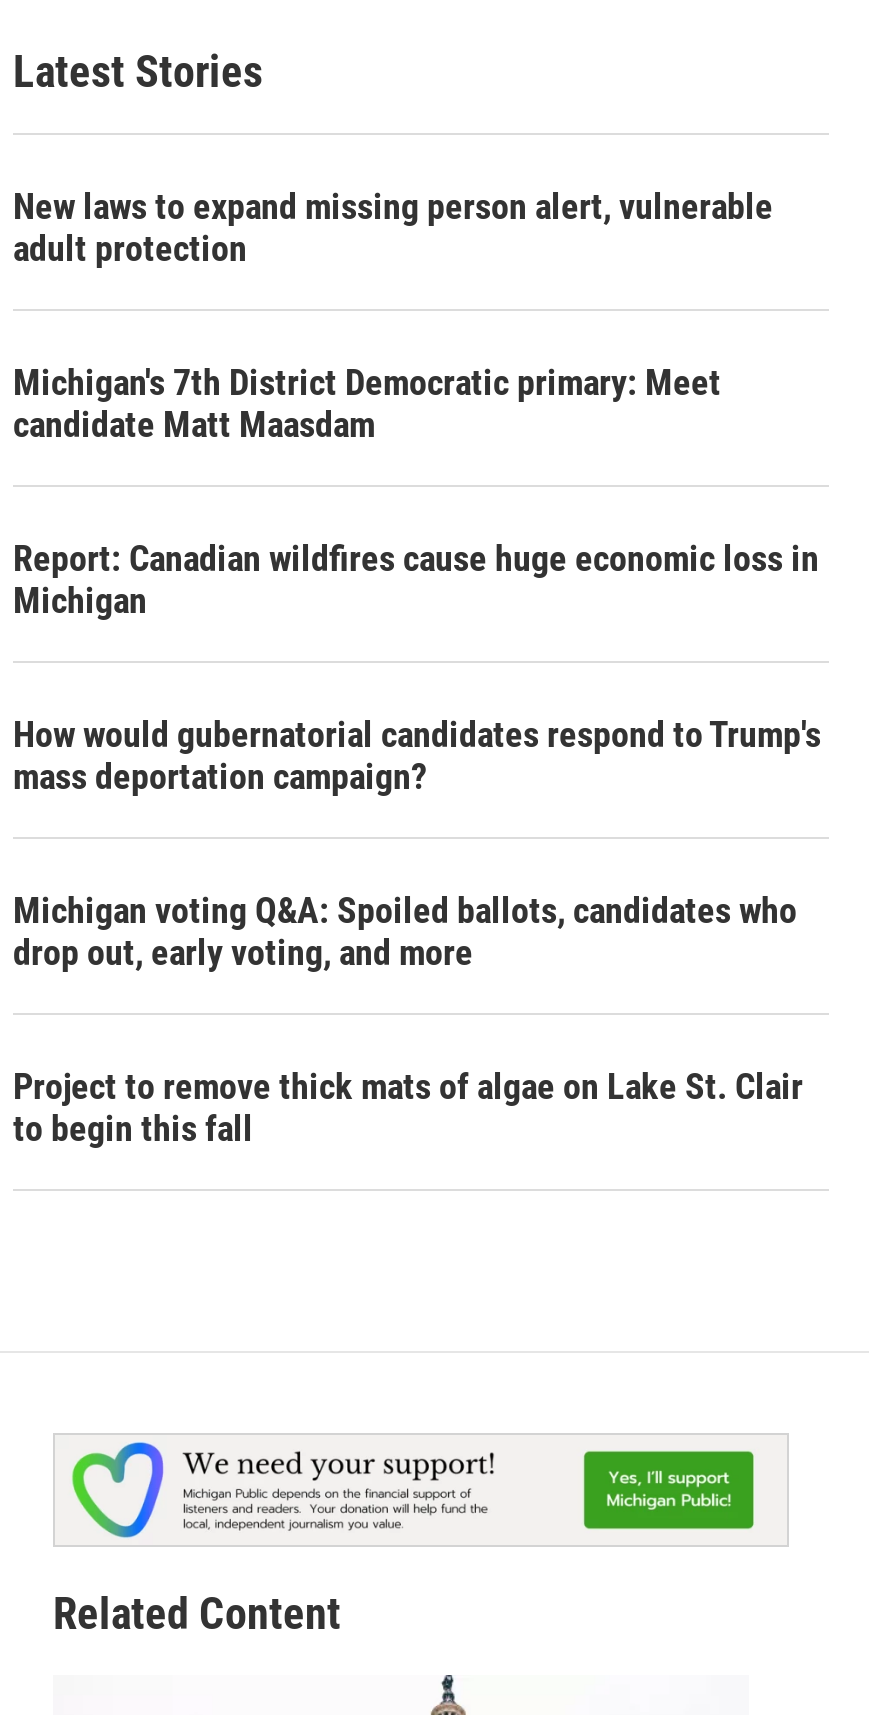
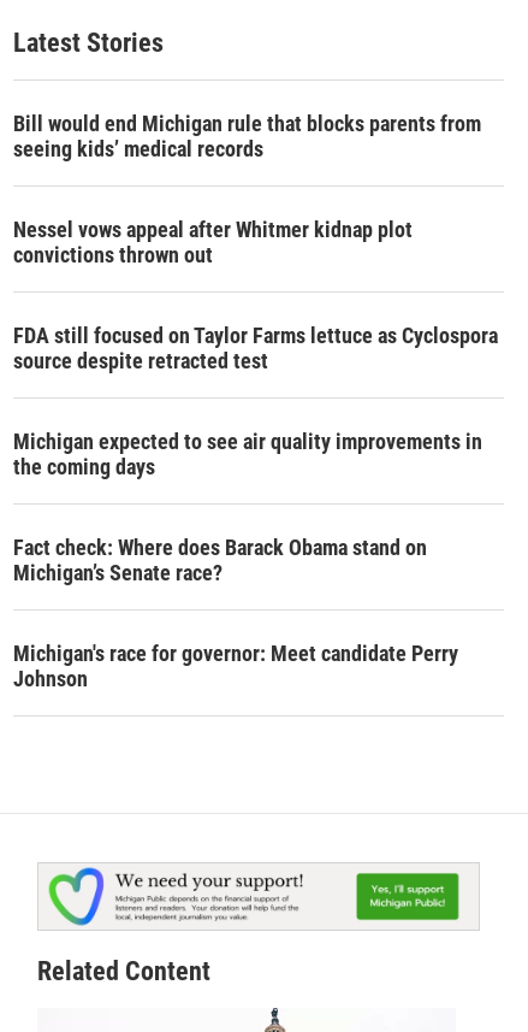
[13,186,773,270] New laws to expand missing person alert, vulnerable | adult protection -> [13,111,481,162] Bill would end Michigan rule that blocks parents from | seeing kids’ medical records
[13,362,721,446] Michigan's 7th District Democratic primary: Meet | candidate Matt Maasdam -> [13,217,413,268] Nessel vows appeal after Whitmer kidnap plot | convictions thrown out
[13,538,819,622] Report: Canadian wildfires cause huge economic loss in | Michigan -> [13,323,498,374] FDA still focused on Taylor Farms lettuce as Cyclospora | source despite retracted test
[13,714,821,798] How would gubernatorial candidates respond to Trump's | mass deportation campaign? -> [13,429,482,480] Michigan expected to see air quality improvements in | the coming days
[13,890,797,974] Michigan voting Q&A: Spoiled ballots, candidates who | drop out, early voting, and more -> [13,535,427,586] Fact check: Where does Barack Obama stand on | Michigan’s Senate race?
[13,1066,803,1150] Project to remove thick mats of algae on Lake St. Clair | to begin this fall -> [13,641,458,692] Michigan's race for governor: Meet candidate Perry | Johnson

